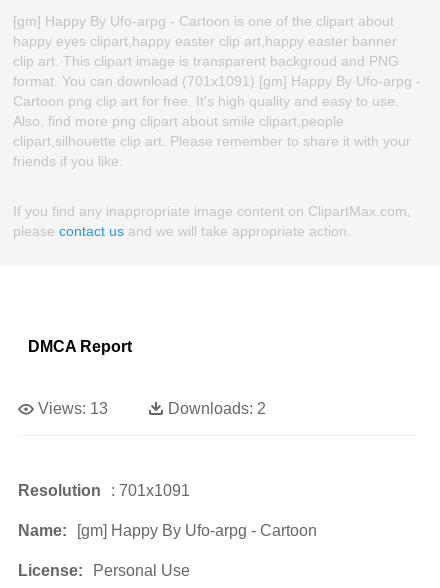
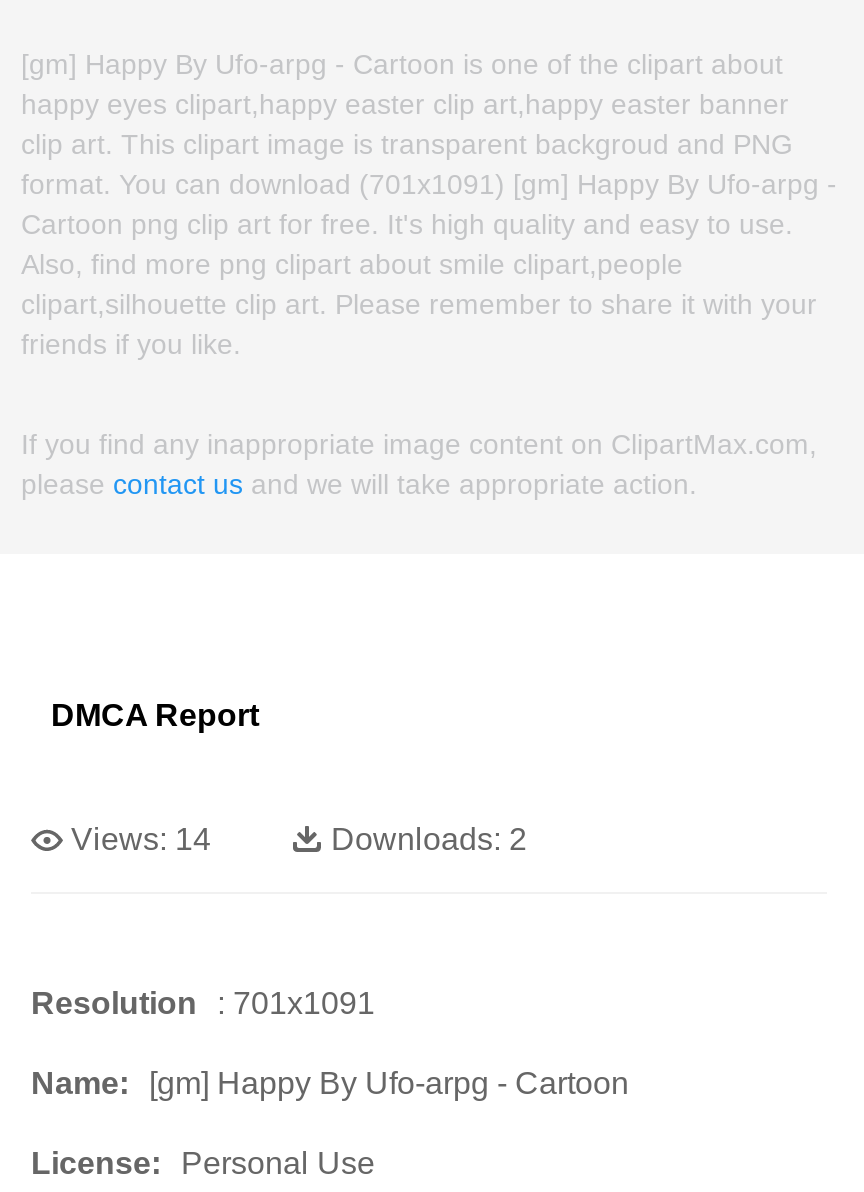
[38,400,108,417] Views: 13 -> [71,823,211,857] Views: 14

